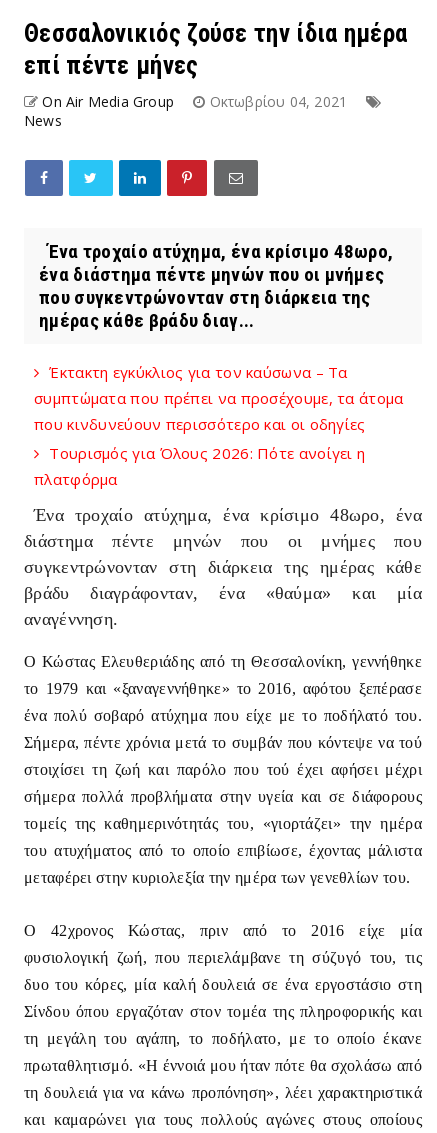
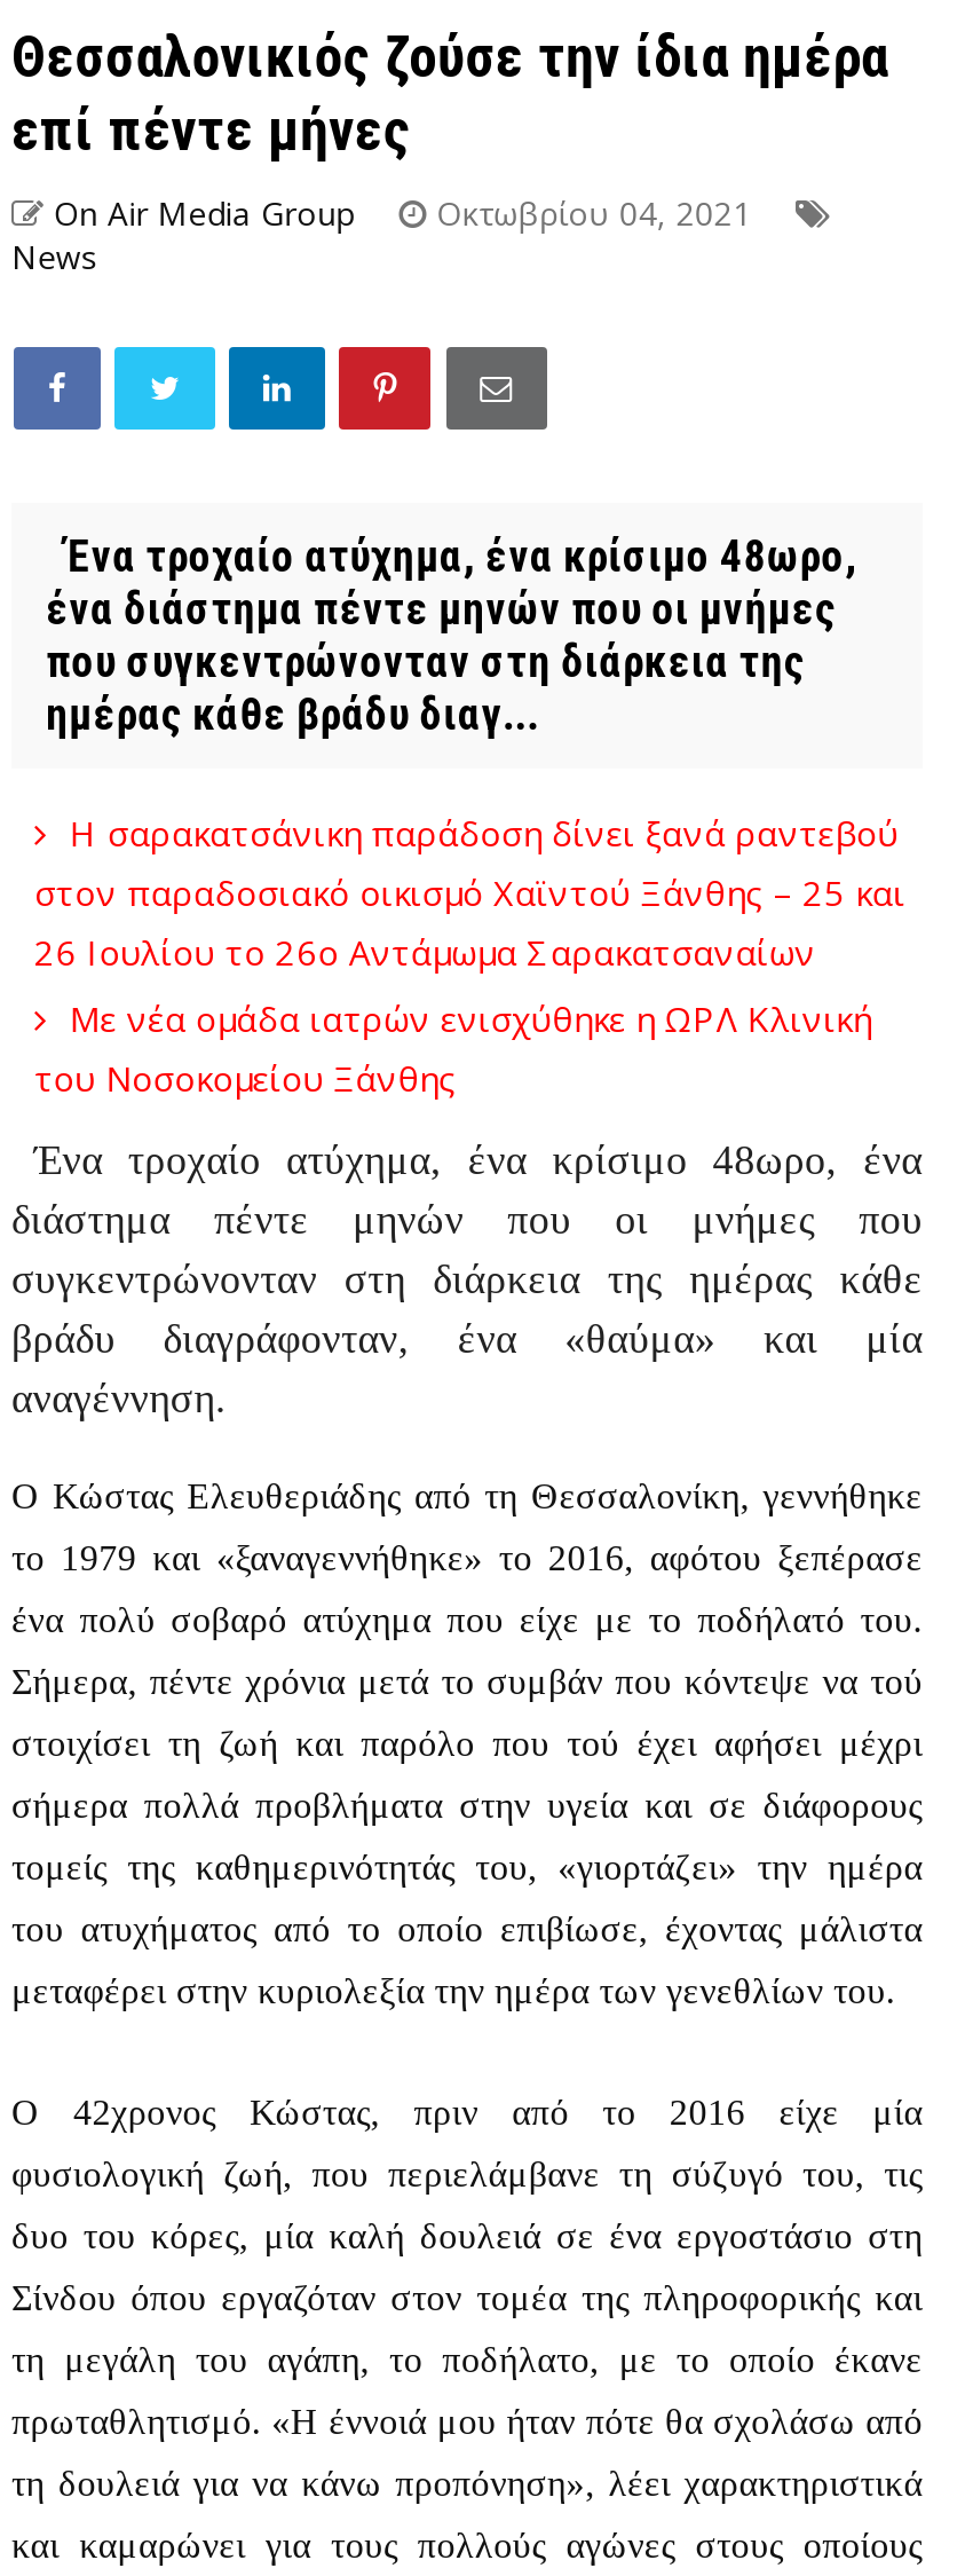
[34,362,403,489] Έκτακτη εγκύκλιος για τον καύσωνα – Τα | συμπτώματα που πρέπει να προσέχουμε, τα άτομα | που κινδυνεύουν περισσότερο και οι οδηγίες | Τουρισμός για Όλους 2026: Πότε ανοίγει η | πλατφόρμα -> [34,809,905,1100] Η σαρακατσάνικη παράδοση δίνει ξανά ραντεβού | στον παραδοσιακό οικισμό Χαϊντού Ξάνθης – 25 και | 26 Ιουλίου το 26ο Αντάμωμα Σαρακατσαναίων | Με νέα ομάδα ιατρών ενισχύθηκε η ΩΡΛ Κλινική | του Νοσοκομείου Ξάνθης

